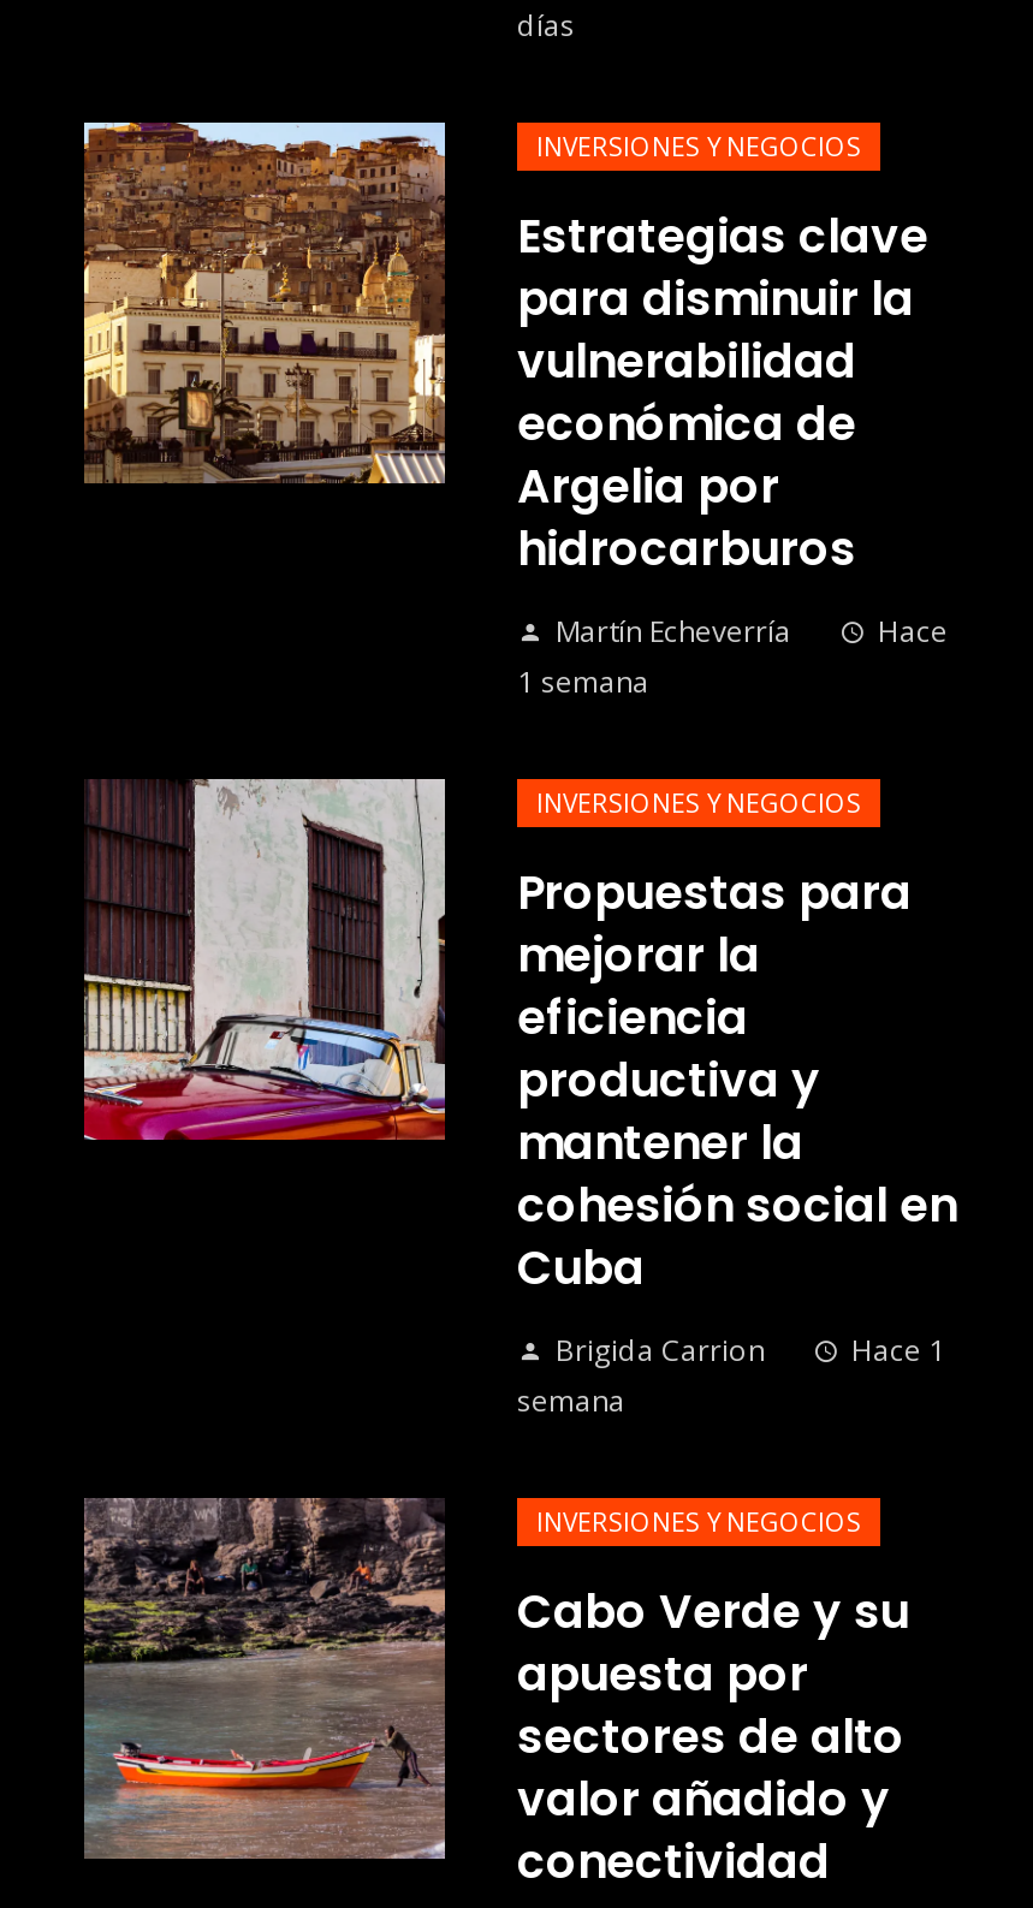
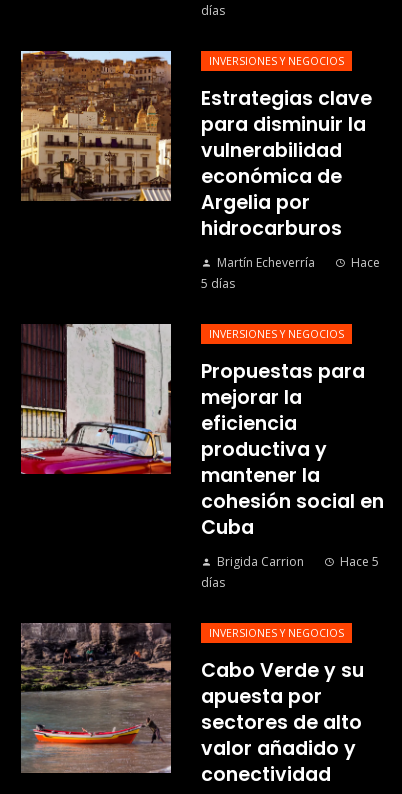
[517,661,649,702] 1 semana -> [201,275,235,292] 5 días
[517,1330,945,1421] Hace 1 | semana -> [201,553,379,591] Hace 5 | días

